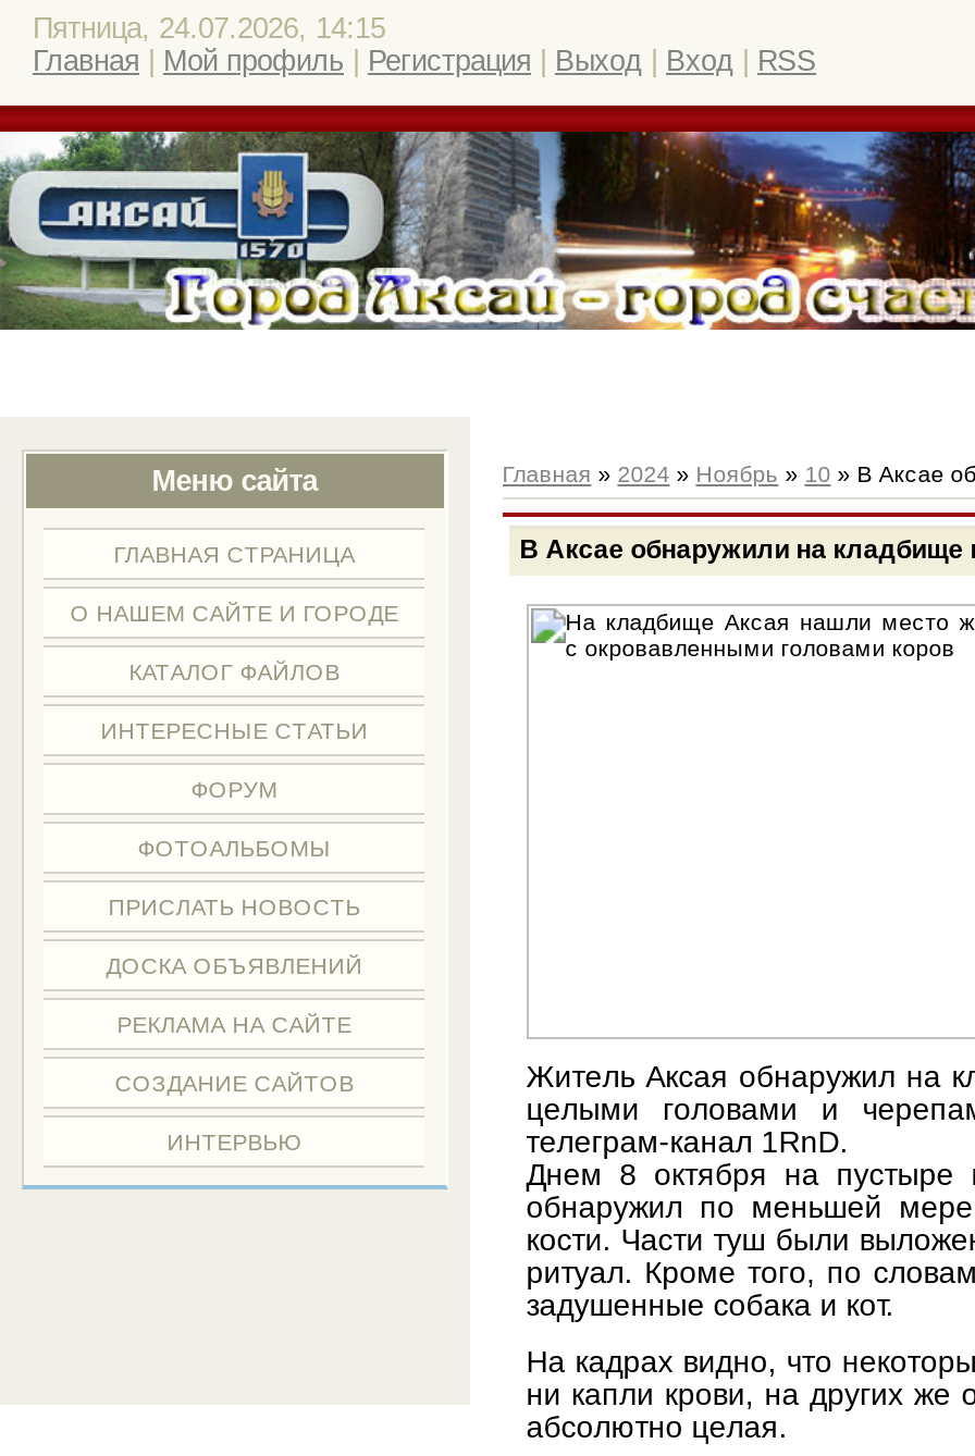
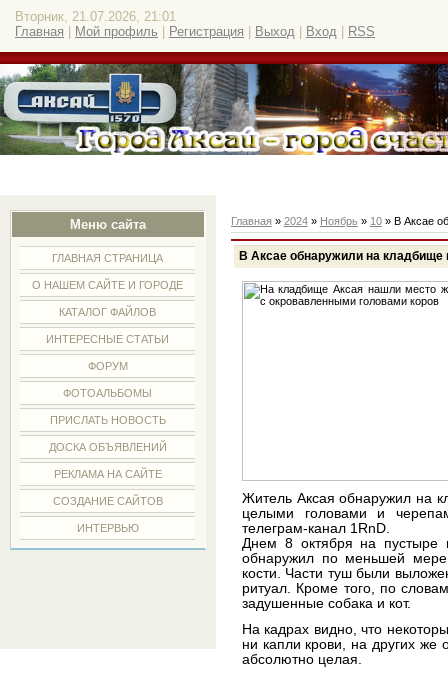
[33,12,385,45] Пятница, 24.07.2026, 14:15 -> [15,9,176,24] Вторник, 21.07.2026, 21:01

